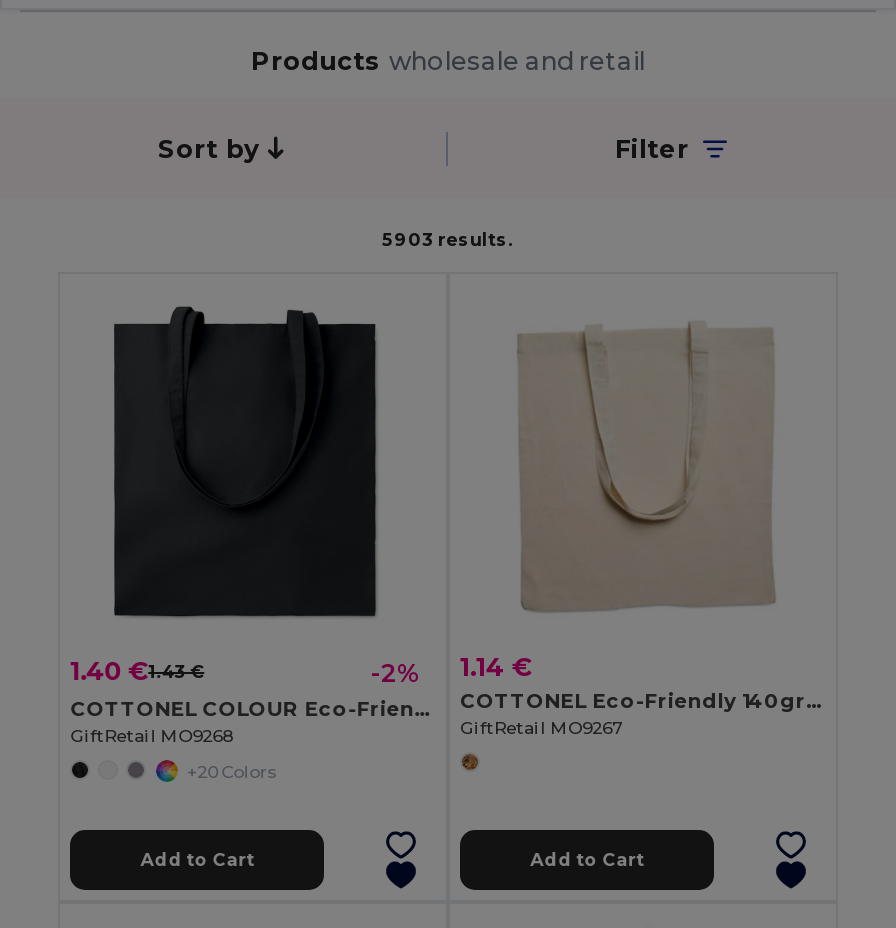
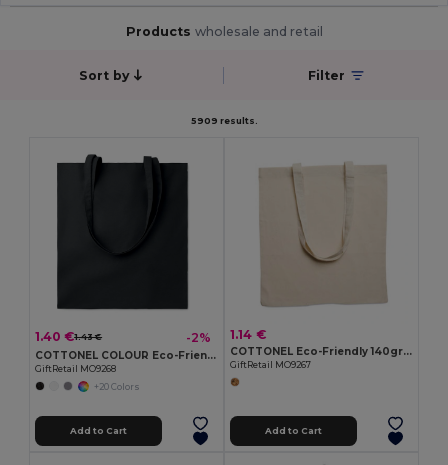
[382,230,514,250] 5903 results. -> [190,116,257,126] 5909 results.

